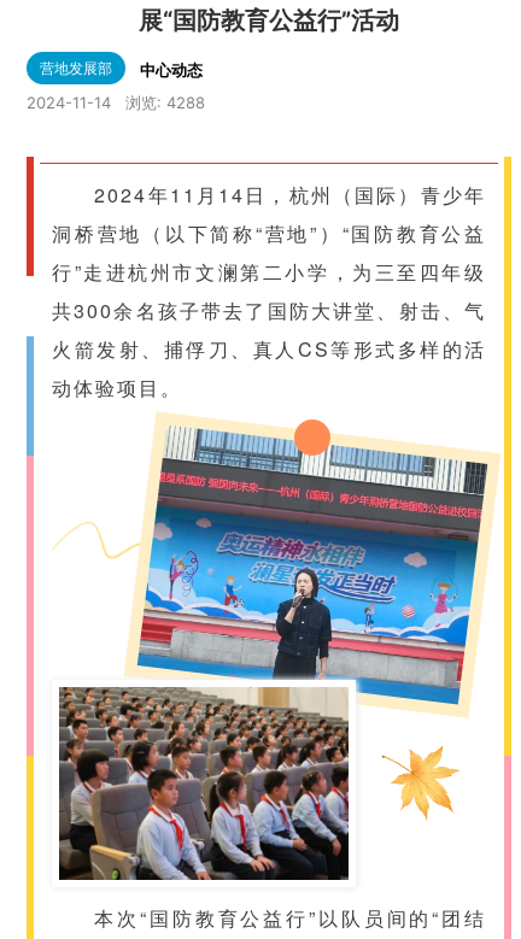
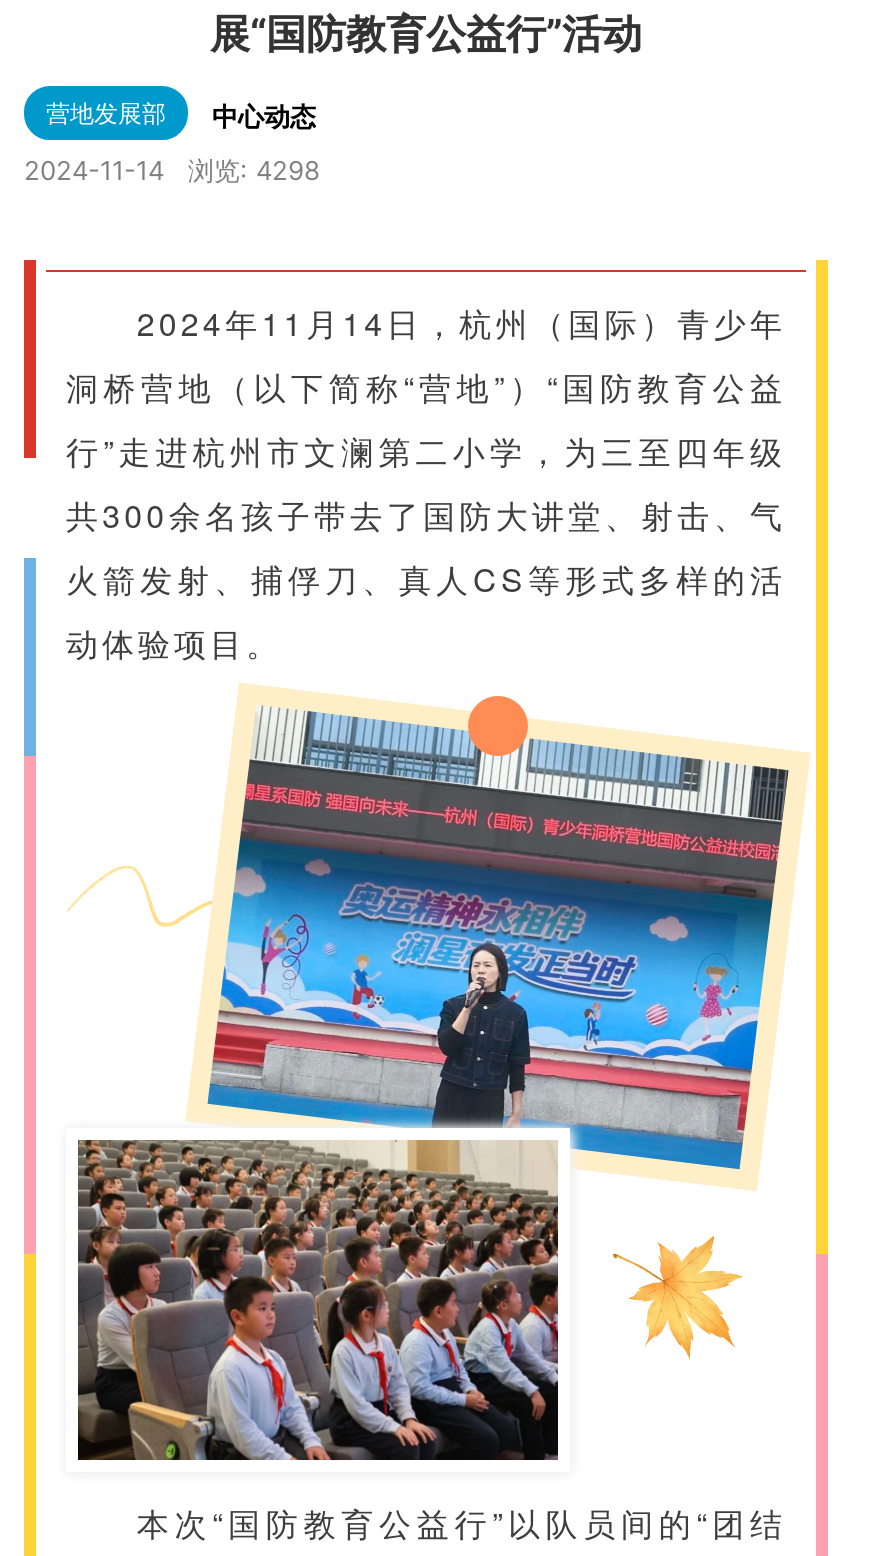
[27,93,205,112] 2024-11-14 浏览: 4288 -> [24,154,320,186] 2024-11-14 浏览: 4298

